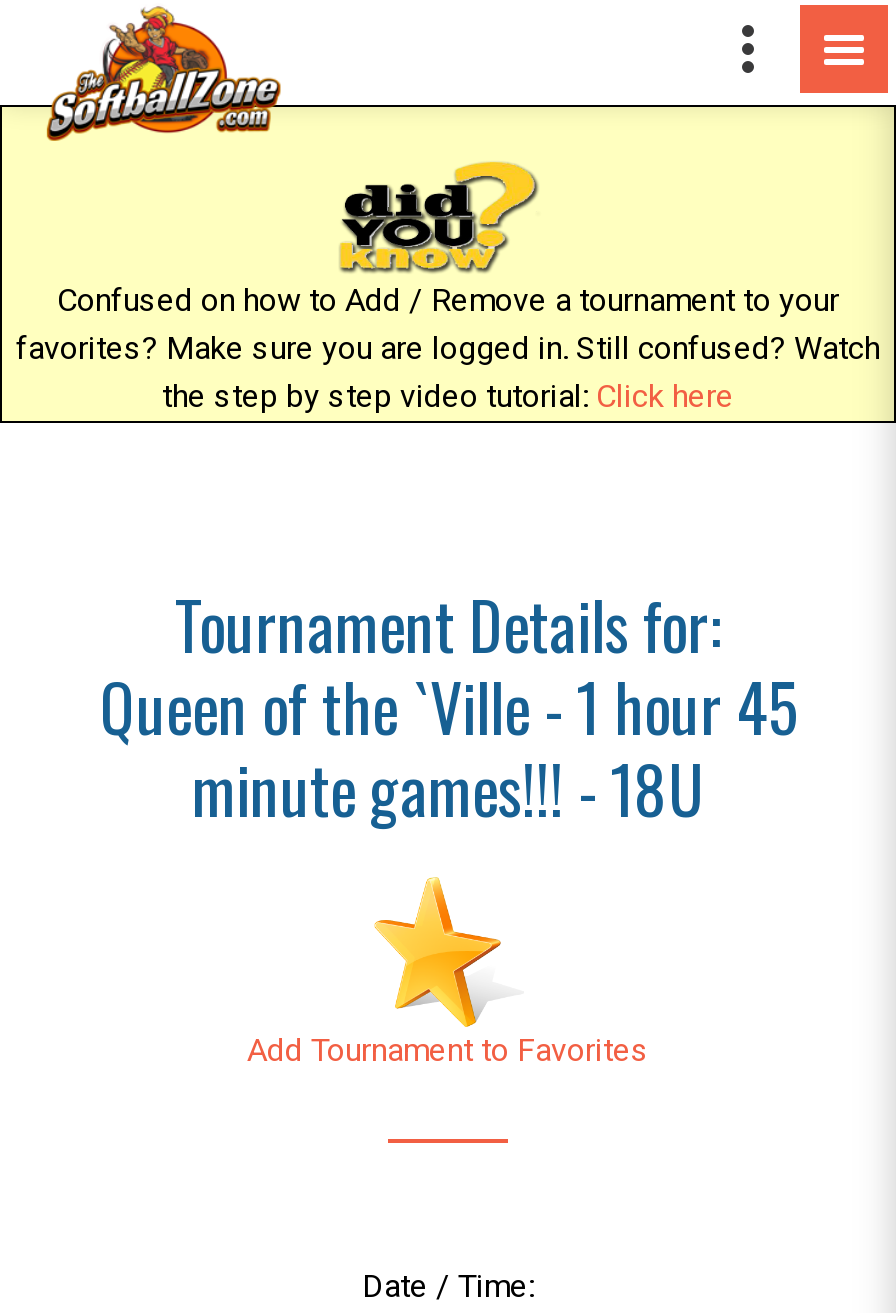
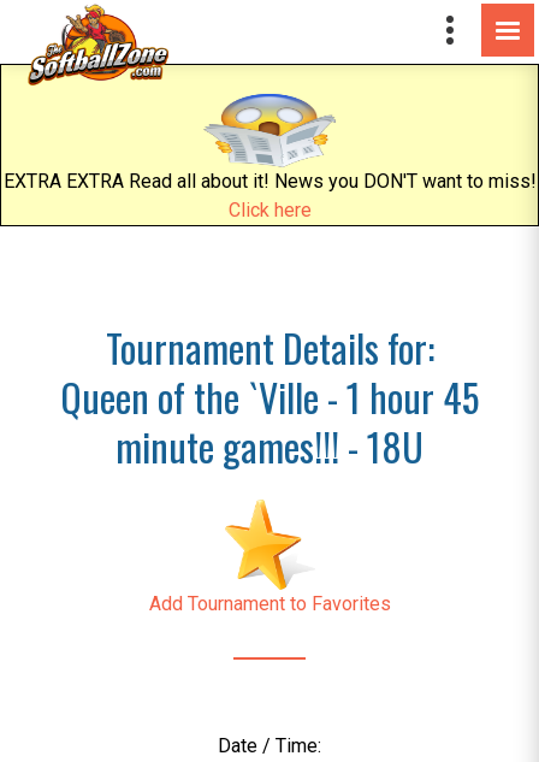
[16,155,880,415] [image] | Confused on how to Add / Remove a tournament to your | favorites? Make sure you are logged in. Still confused? Watch | the step by step video tutorial: Click here -> [3,93,536,221] [image] | EXTRA EXTRA Read all about it! News you DON'T want to miss! | Click here

